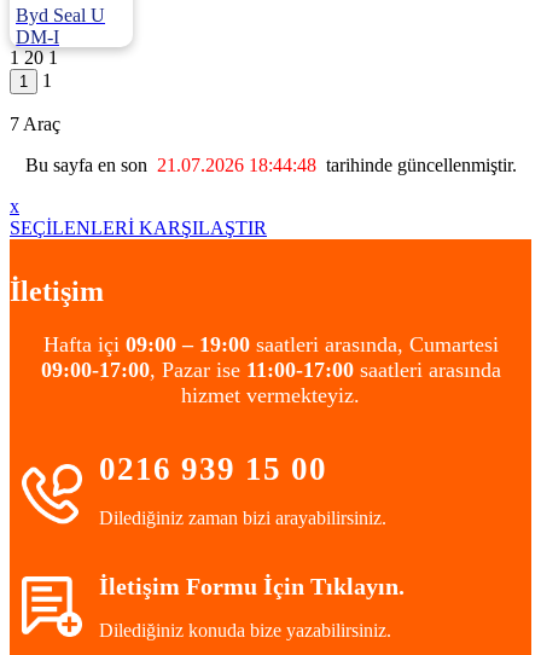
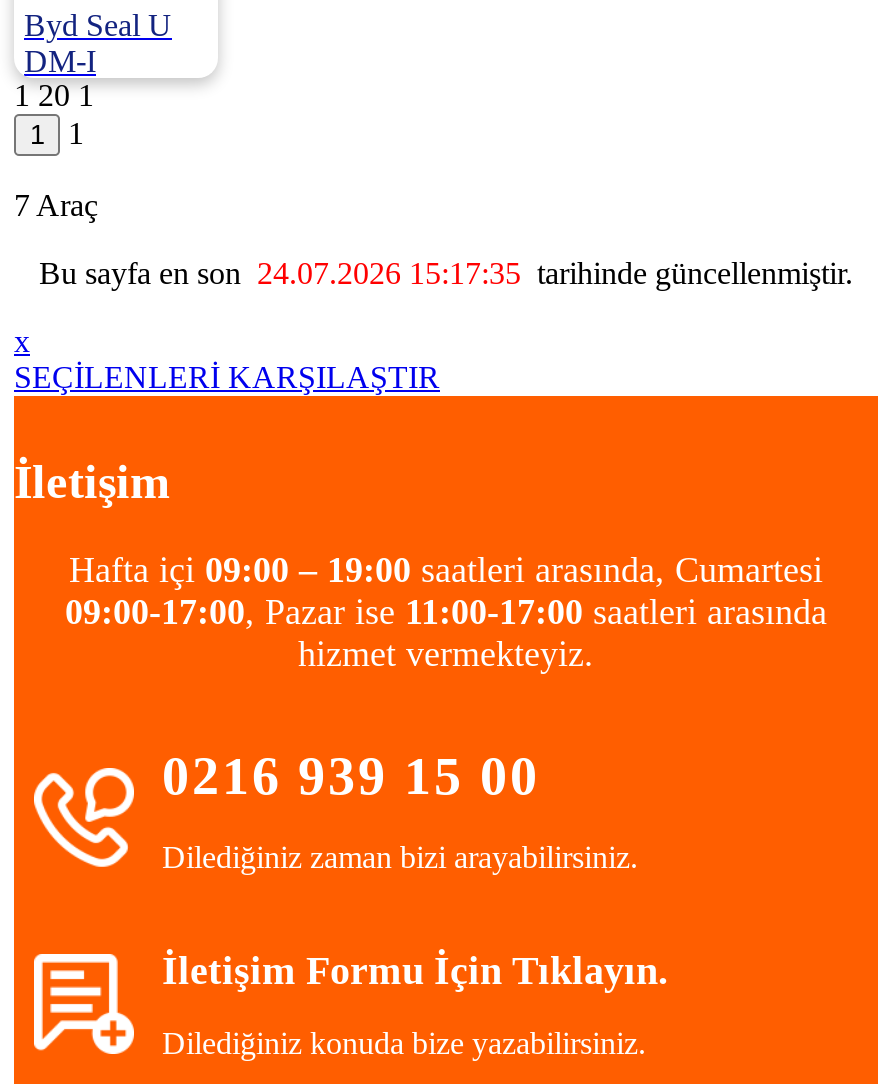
[25,155,516,175] Bu sayfa en son 21.07.2026 18:44:48 tarihinde güncellenmiştir. -> [39,256,853,290] Bu sayfa en son 24.07.2026 15:17:35 tarihinde güncellenmiştir.

